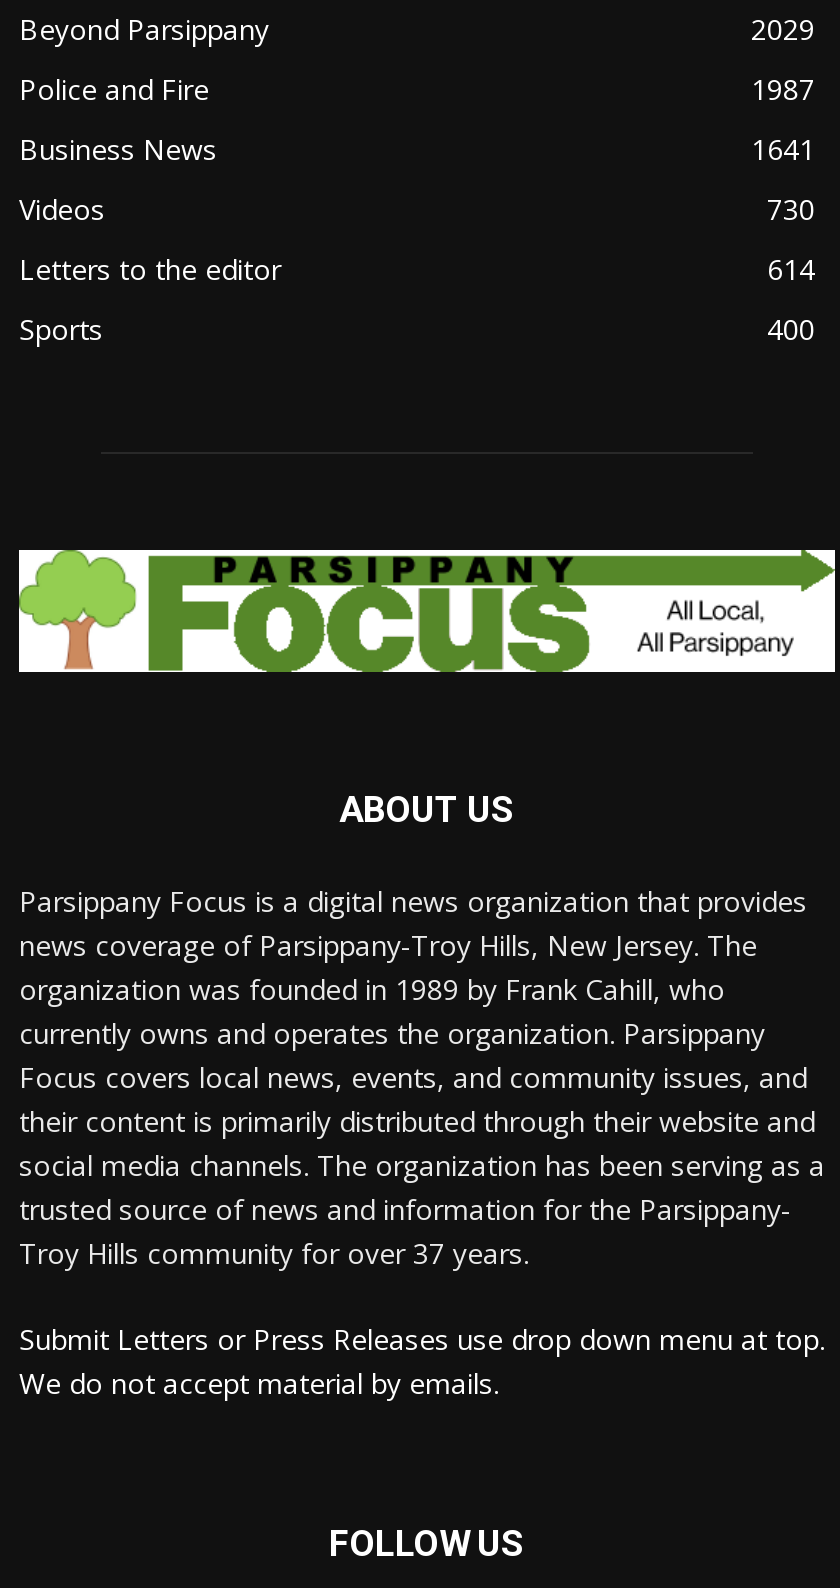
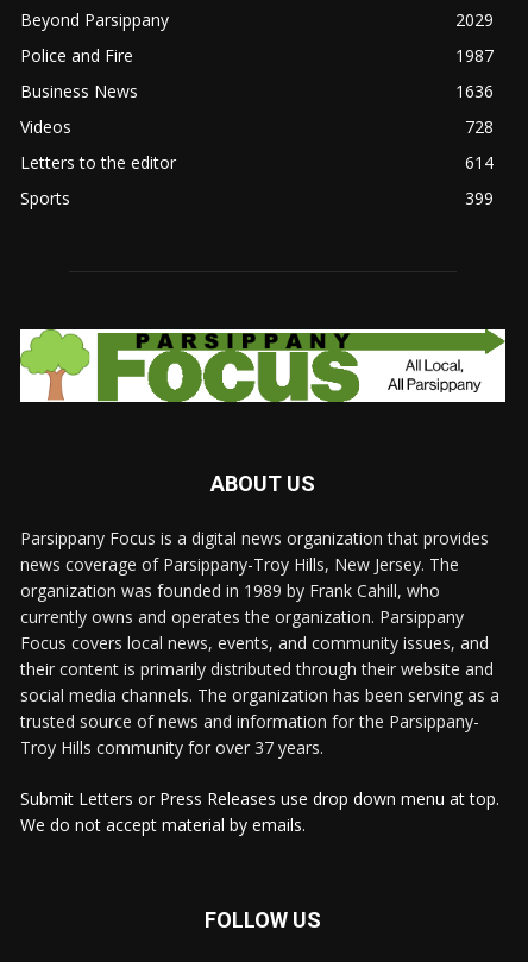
[751,129,815,167] 1641 -> [455,79,494,102] 1636
[767,189,815,227] 730 -> [465,115,494,138] 728
[767,309,815,347] 400 -> [465,186,494,209] 399

